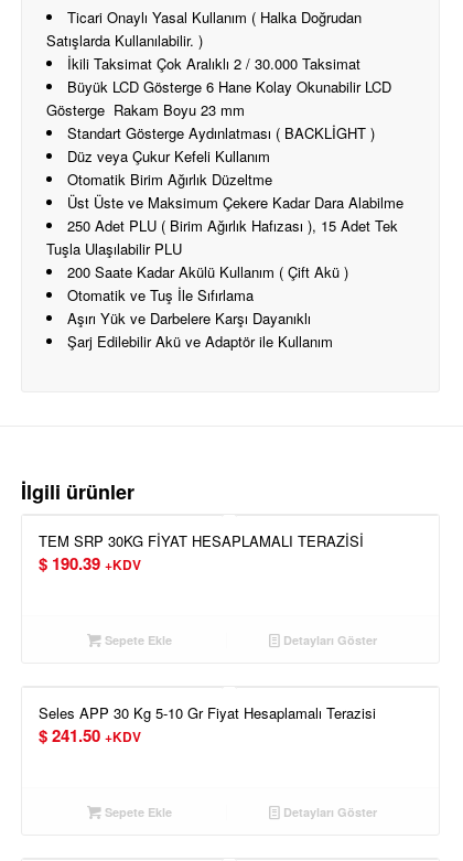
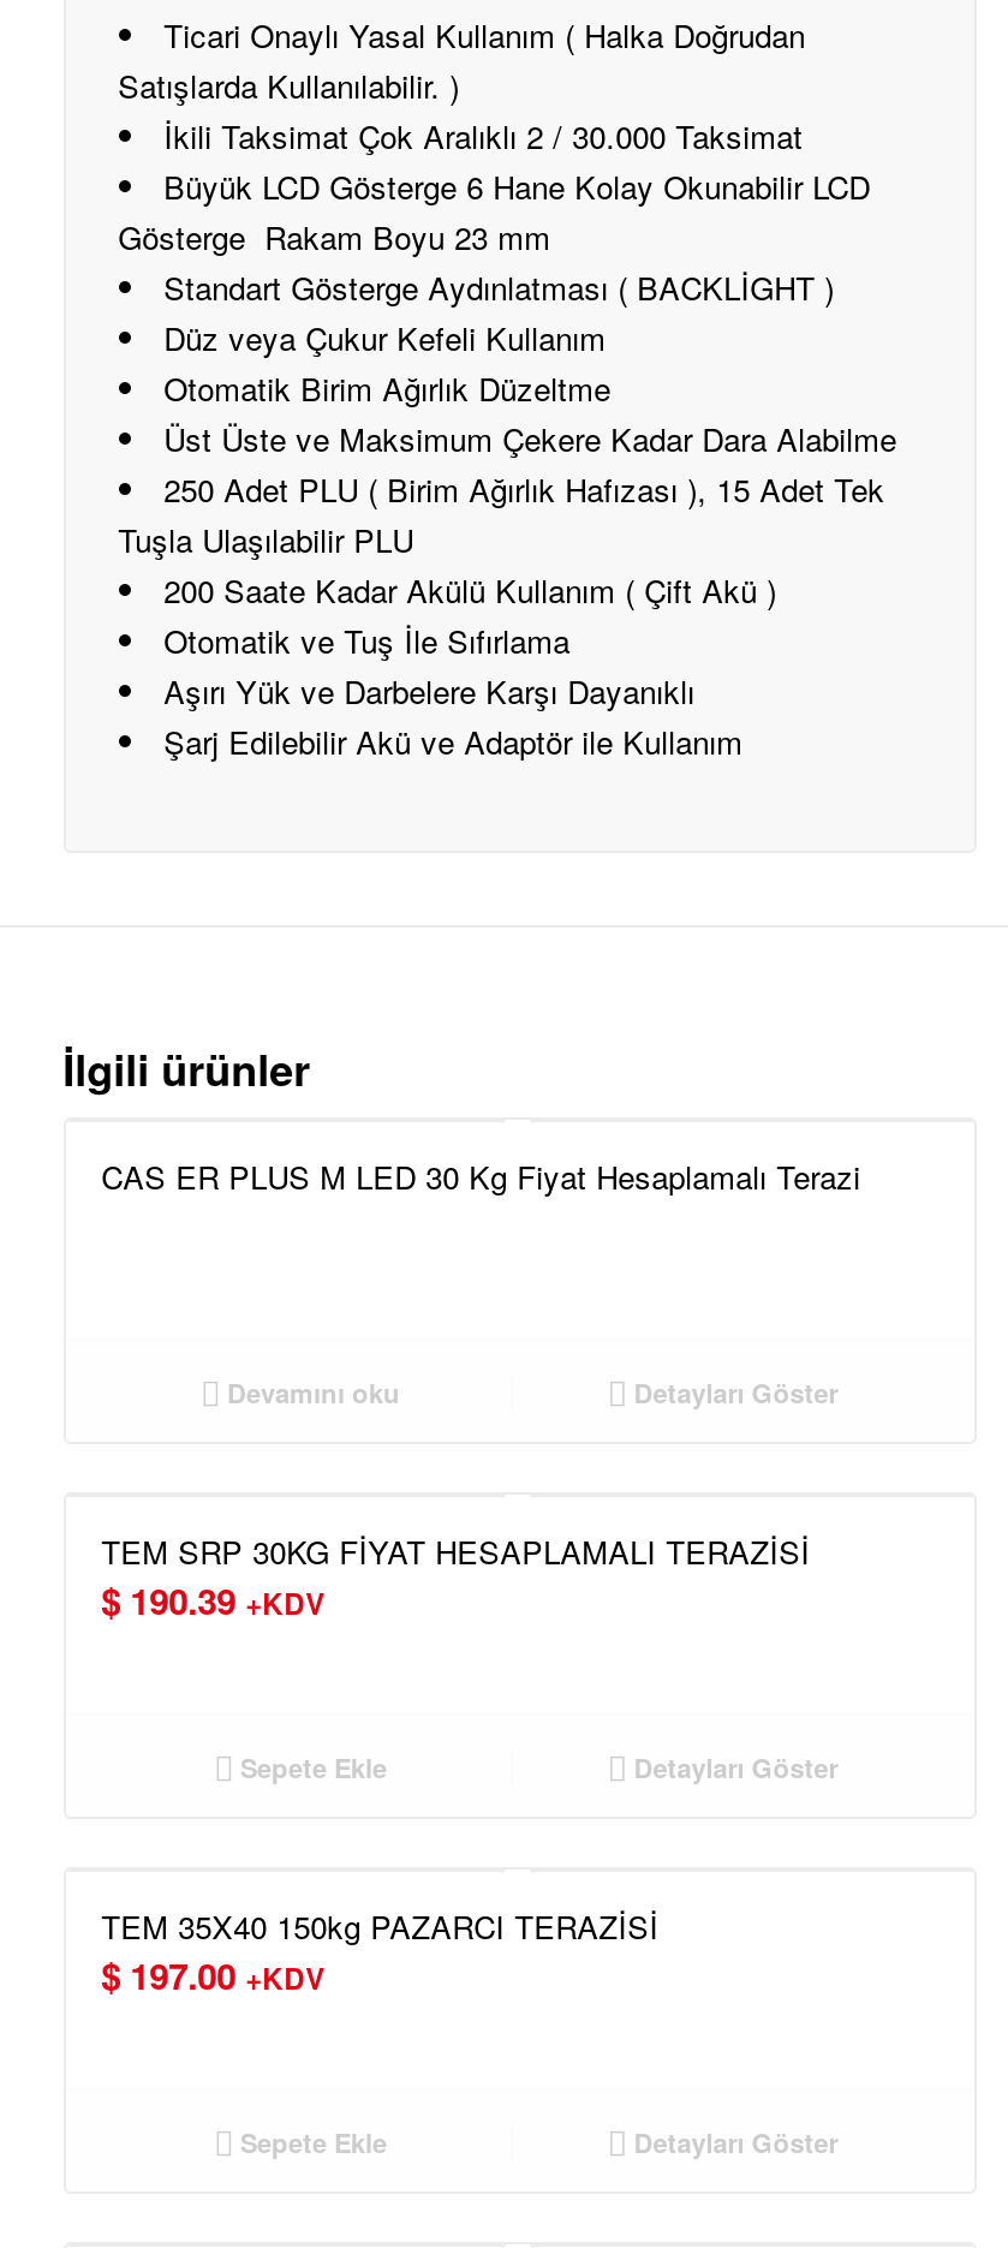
none -> [101,1153,860,1199] CAS ER PLUS M LED 30 Kg Fiyat Hesaplamalı Terazi
none -> [220,1374,838,1410] Devamını oku | Detayları Göster
[38,703,375,748] Seles APP 30 Kg 5-10 Gr Fiyat Hesaplamalı Terazisi | $241.50 +KDV -> [101,1903,659,2001] TEM 35X40 150kg PAZARCI TERAZİSİ | $197.00 +KDV

